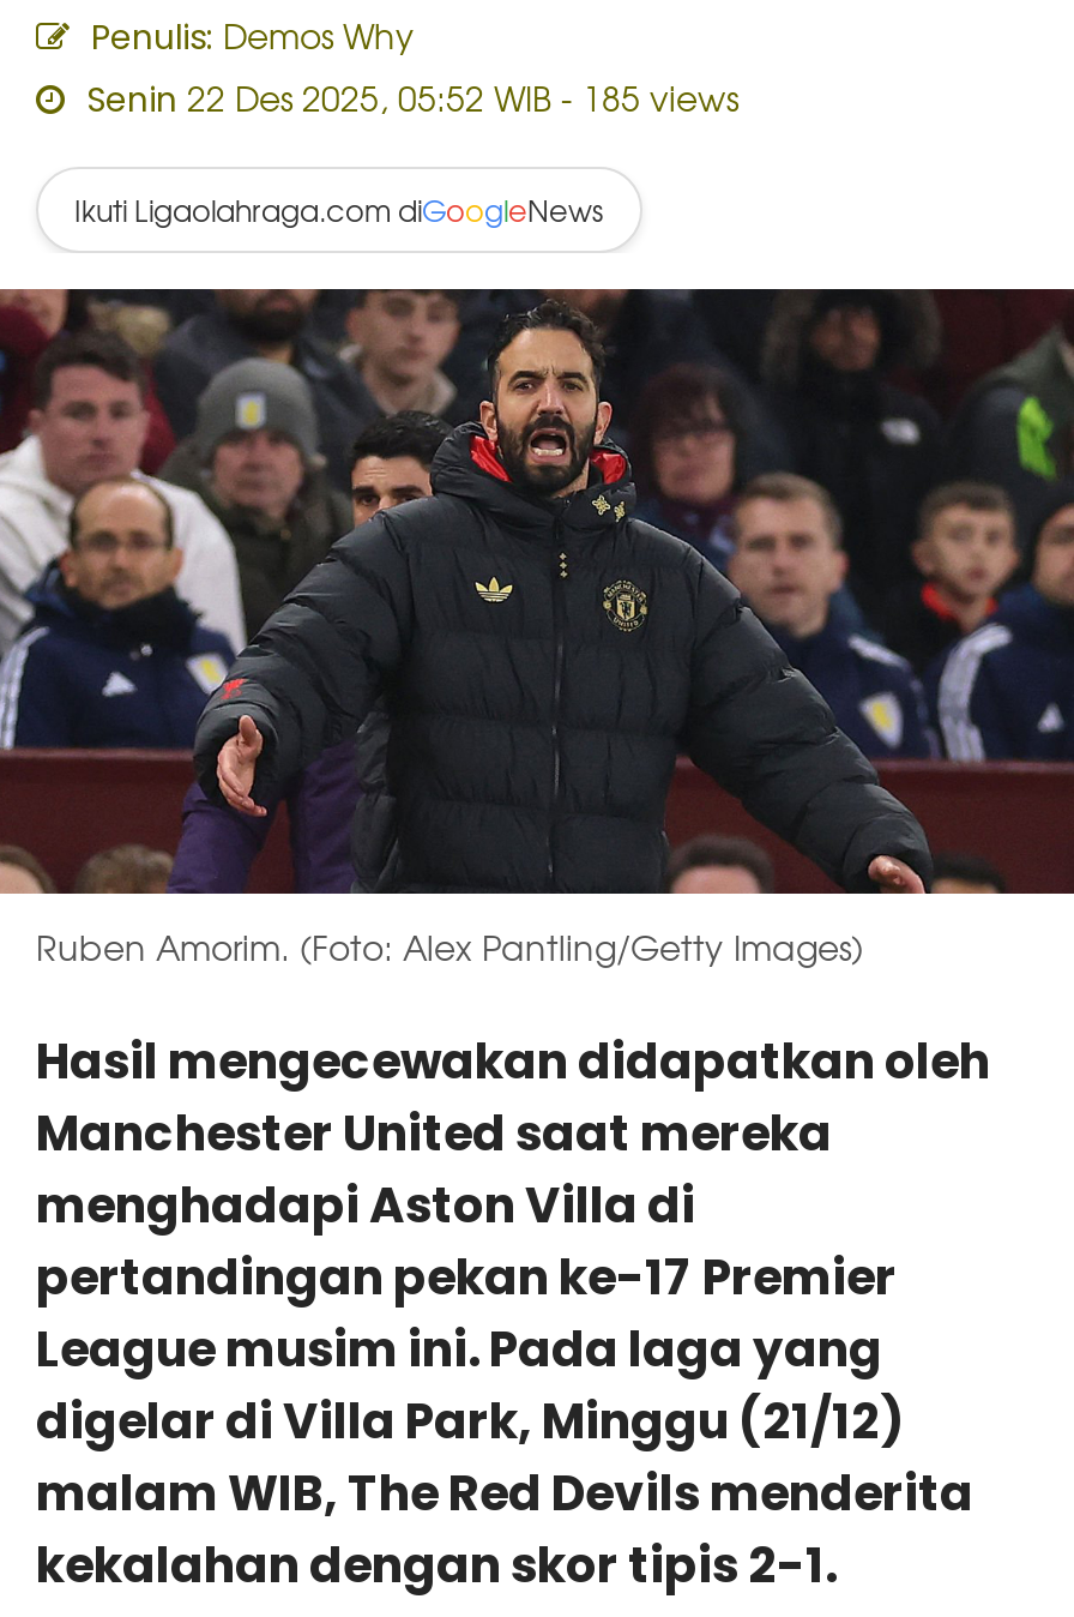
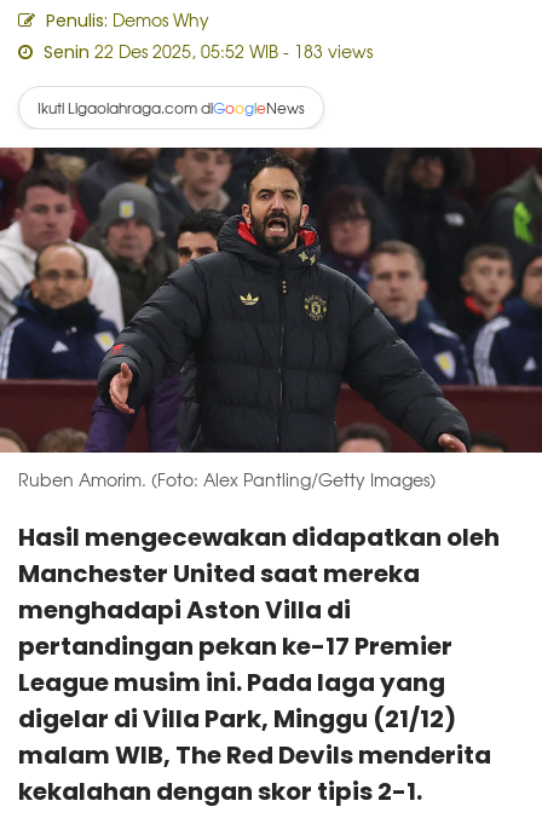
[77,73,738,121] Senin 22 Des 2025, 05:52 WIB - 185 views -> [39,39,373,63] Senin 22 Des 2025, 05:52 WIB - 183 views

